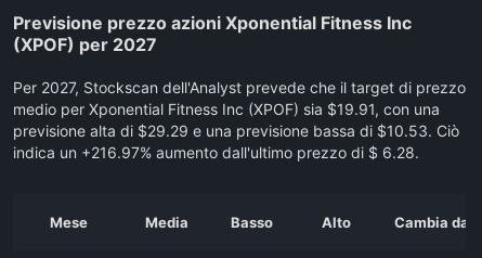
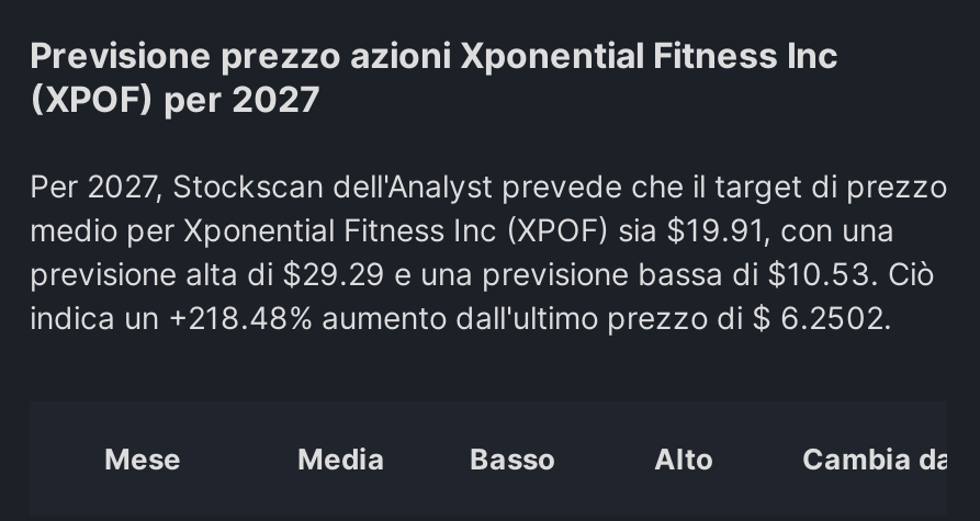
[13,143,419,161] indica un +216.97% aumento dall'ultimo prezzo di $ 6.28. -> [30,297,892,335] indica un +218.48% aumento dall'ultimo prezzo di $ 6.2502.

